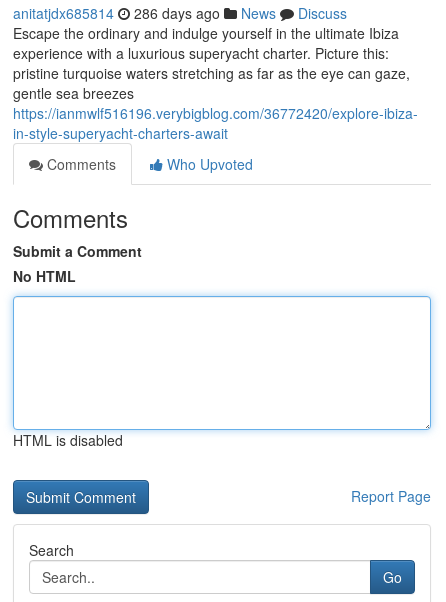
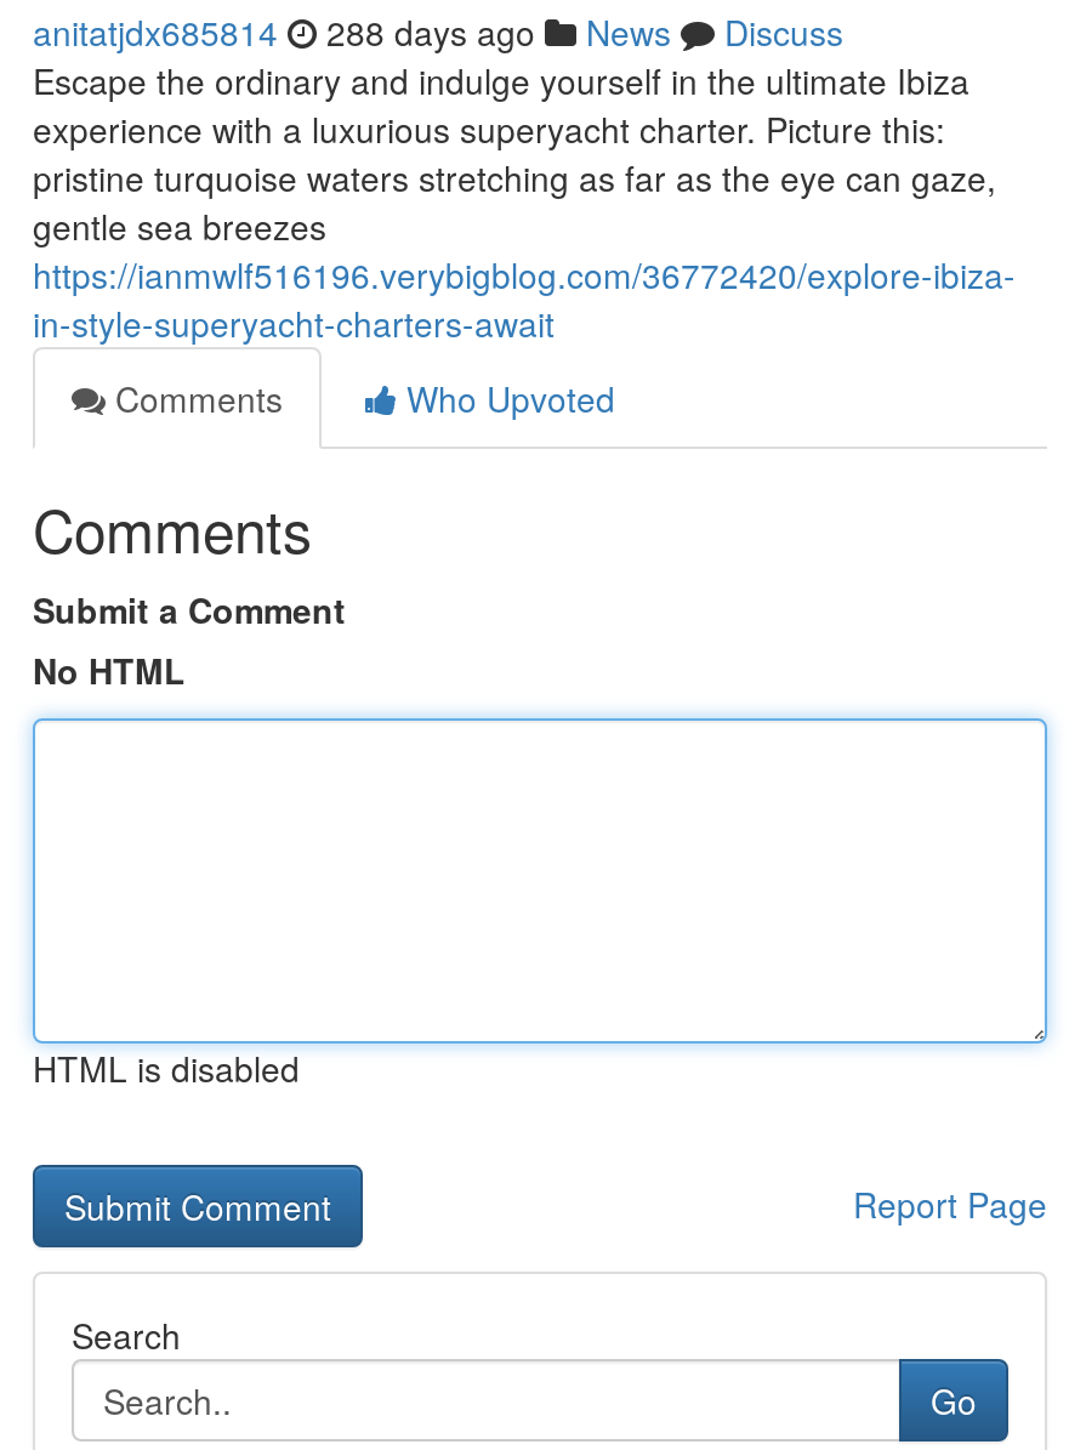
[13,3,347,23] anitatjdx685814 286 days ago News Discuss -> [33,7,843,56] anitatjdx685814 288 days ago News Discuss

